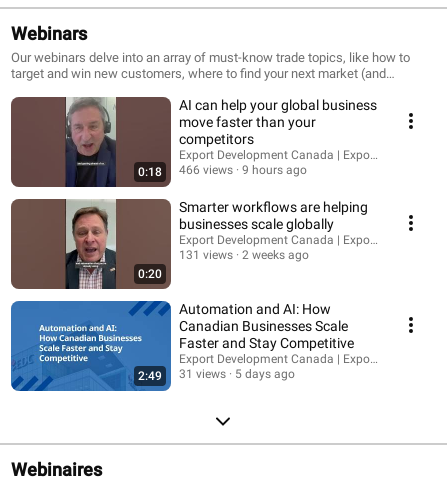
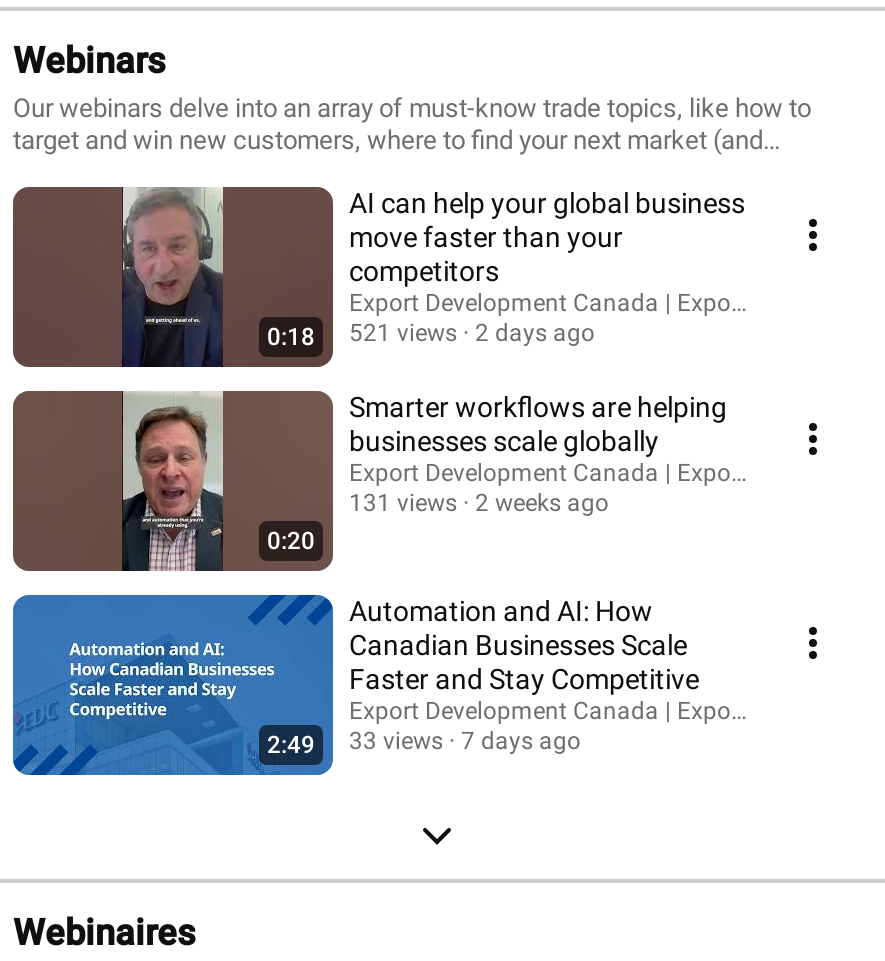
[179,163,233,177] 466 views -> [349,319,457,347] 521 views
[242,163,307,177] 9 hours ago -> [475,319,595,347] 2 days ago
[179,367,226,381] 31 views -> [349,727,443,755] 33 views
[235,367,295,381] 5 days ago -> [461,727,581,755] 7 days ago

